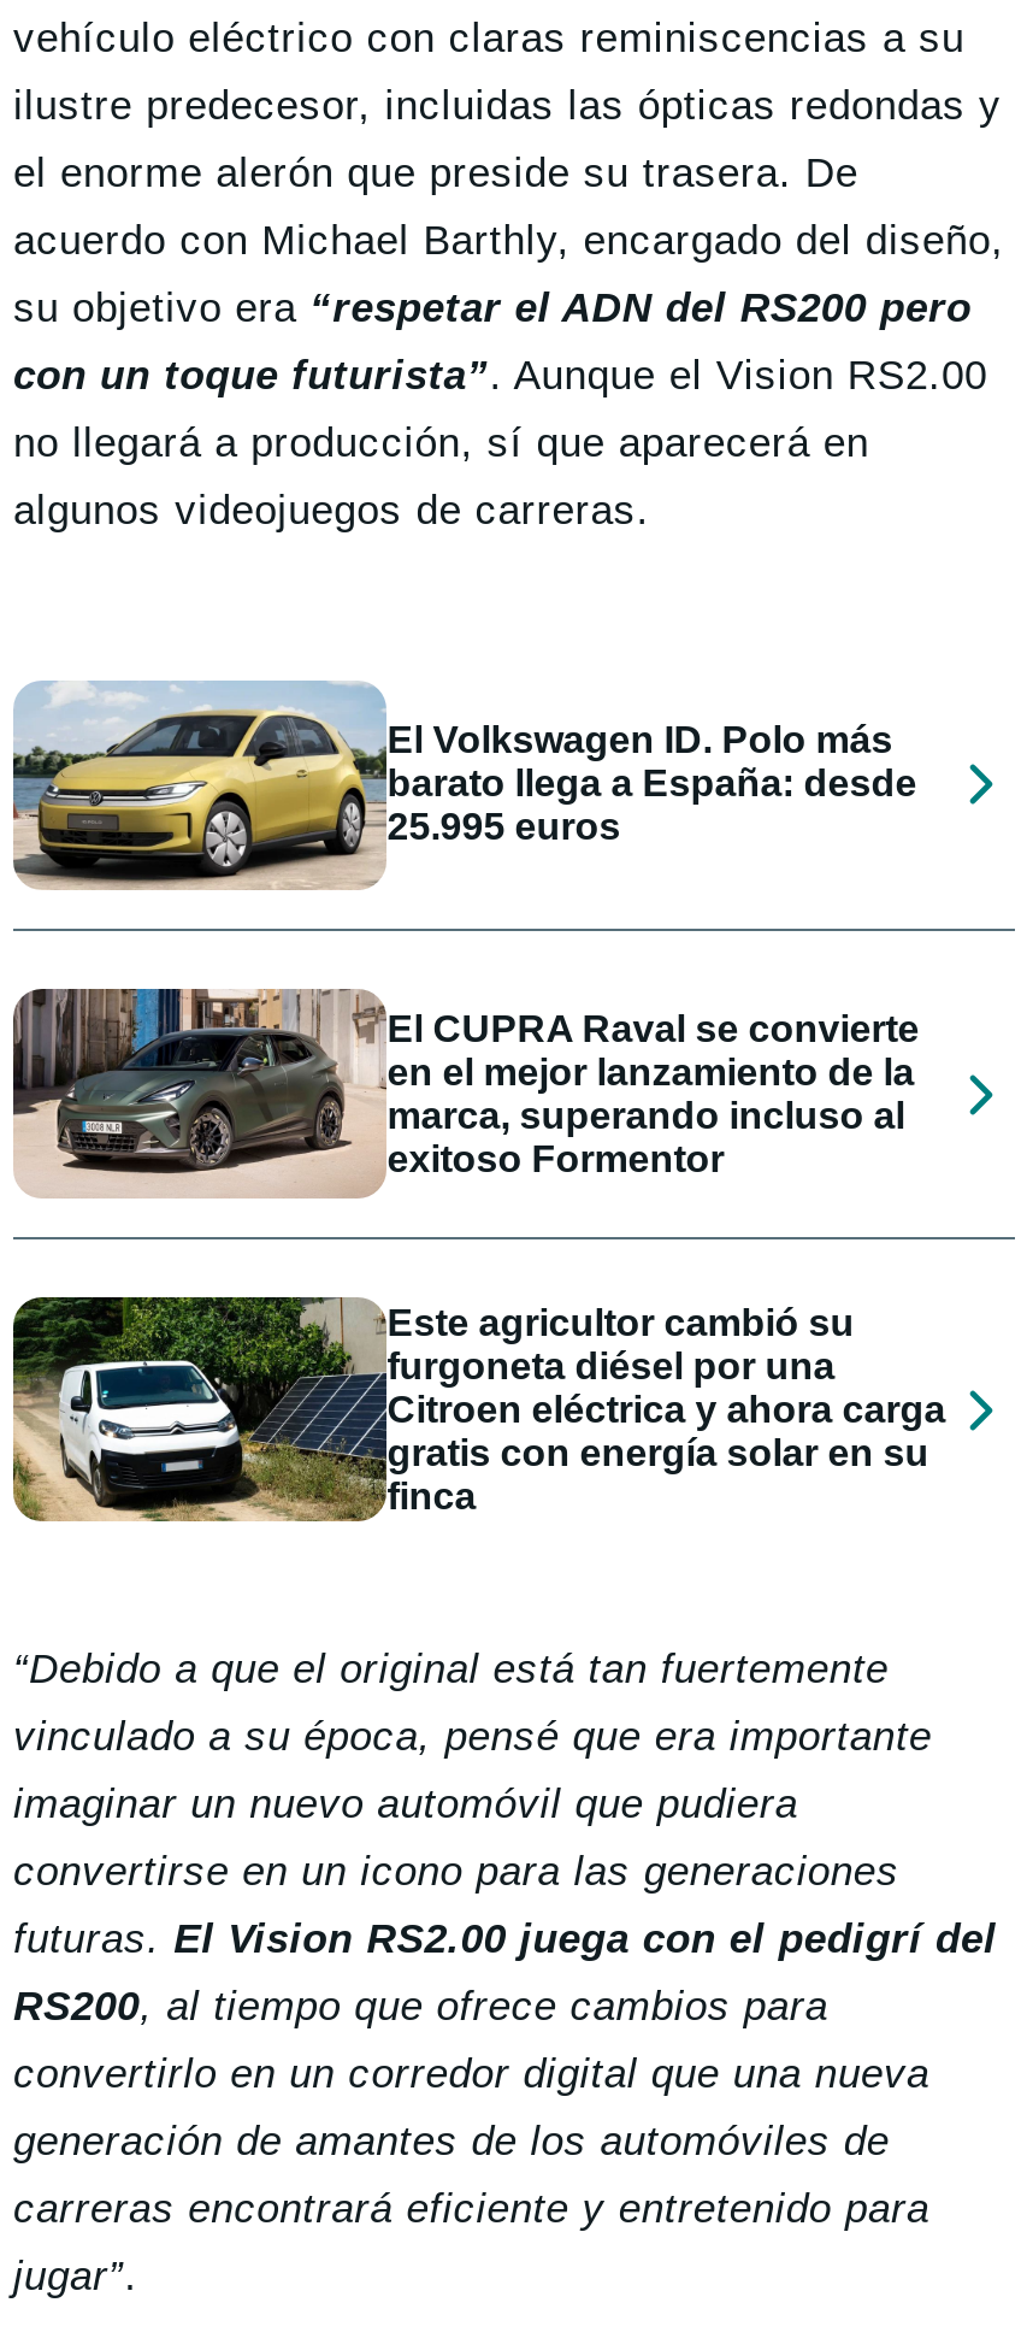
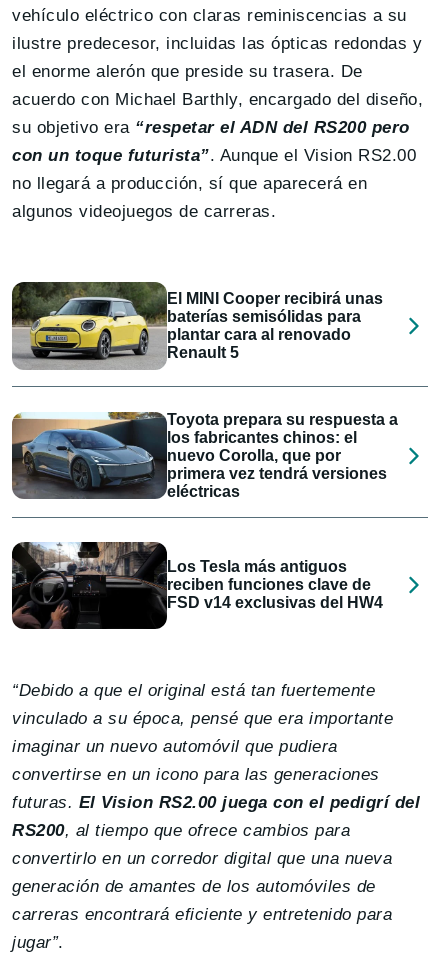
[13,681,917,888] [image] | El Volkswagen ID. Polo más | barato llega a España: desde | 25.995 euros -> [11,281,383,369] [image] | El MINI Cooper recibirá unas | baterías semisólidas para | plantar cara al renovado | Renault 5
[11,987,919,1201] [image] | El CUPRA Raval se convierte | en el mejor lanzamiento de la | marca, superando incluso al | exitoso Formentor -> [11,411,398,500] [image] | Toyota prepara su respuesta a | los fabricantes chinos: el | nuevo Corolla, que por | primera vez tendrá versiones | eléctricas
[11,1292,946,1521] [image] | Este agricultor cambió su | furgoneta diésel por una | Citroen eléctrica y ahora carga | gratis con energía solar en su | finca -> [11,538,383,630] [image] | Los Tesla más antiguos | reciben funciones clave de | FSD v14 exclusivas del HW4

